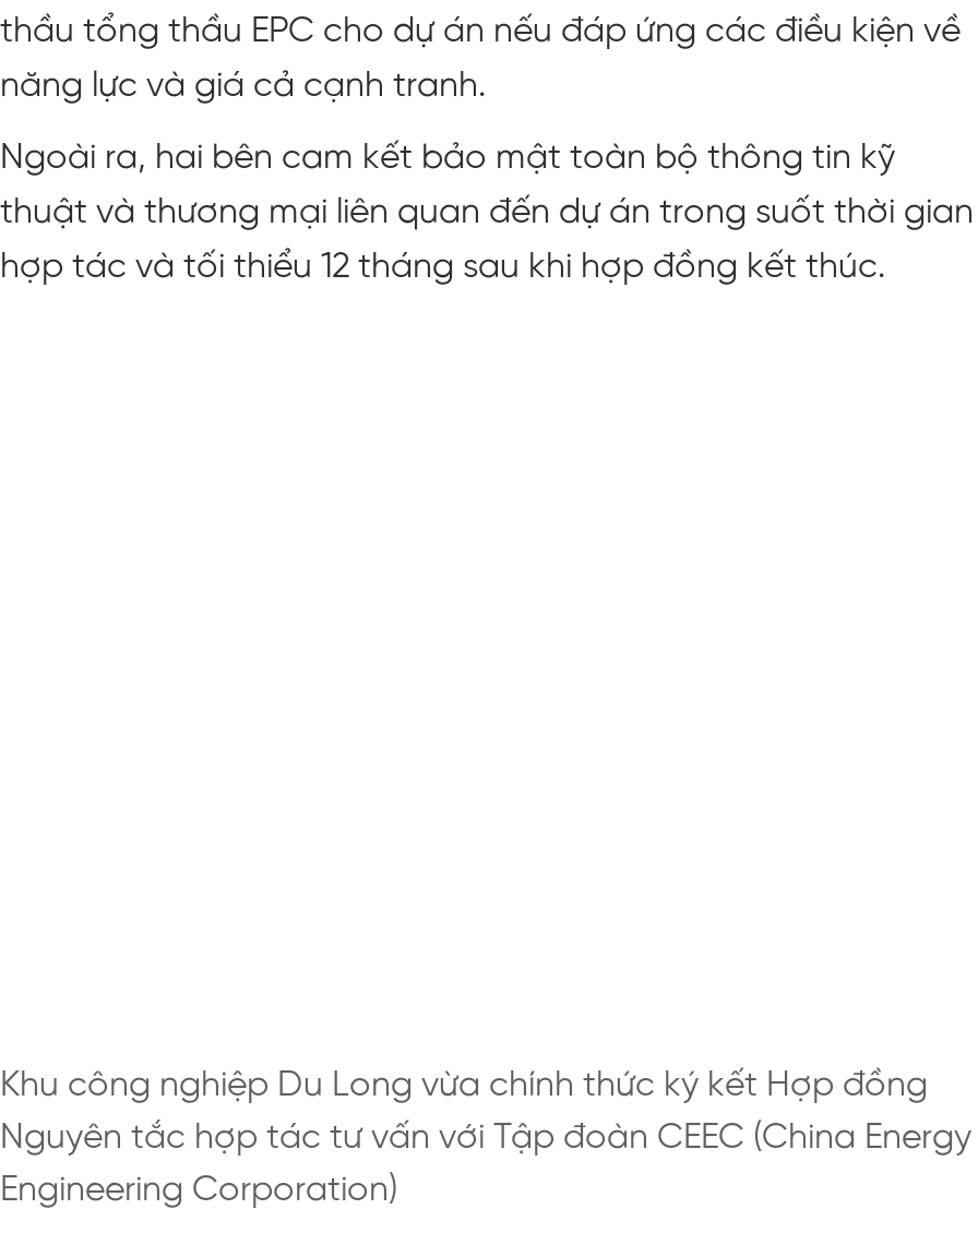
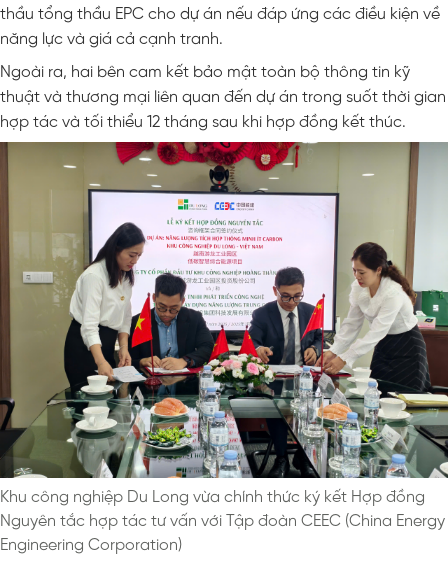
none -> [3,141,445,479] [image]

